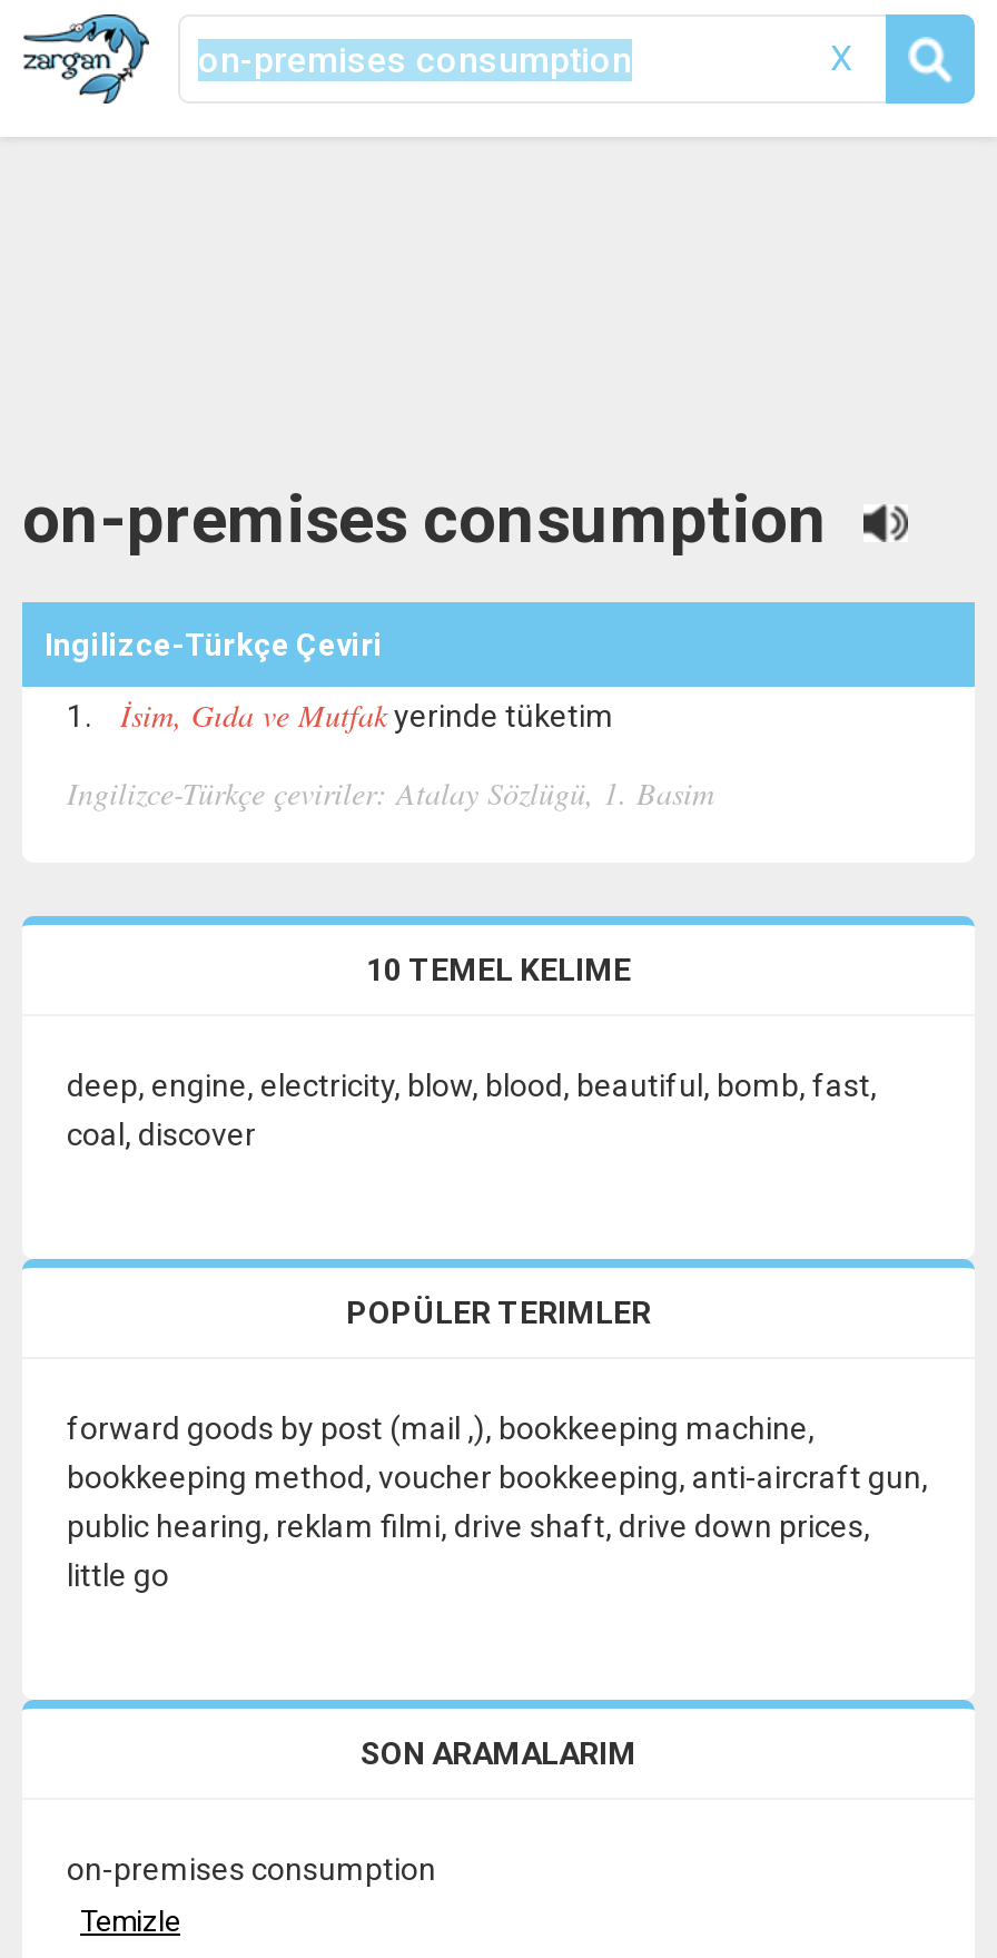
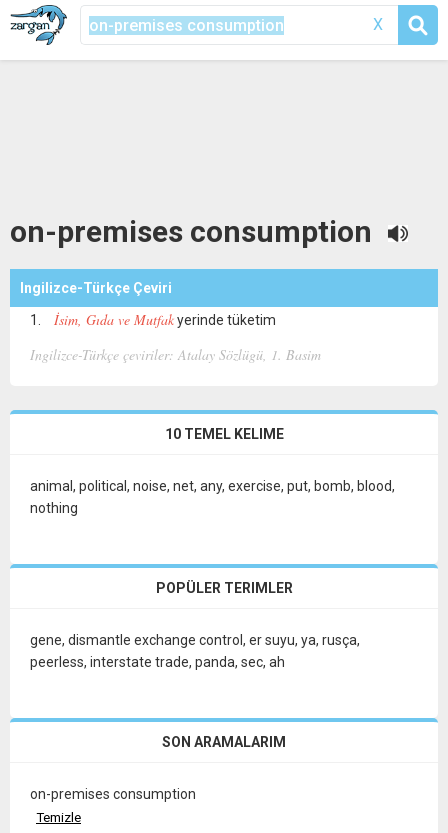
[67,1067,877,1152] deep, engine, electricity, blow, blood, beautiful, bomb, fast, | coal, discover -> [30,478,395,516] animal, political, noise, net, any, exercise, put, bomb, blood, | nothing
[67,1410,928,1593] forward goods by post (mail ,), bookkeeping machine, | bookkeeping method, voucher bookkeeping, anti-aircraft gun, | public hearing, reklam filmi, drive shaft, drive down prices, | little go -> [30,632,360,670] gene, dismantle exchange control, er suyu, ya, rusça, | peerless, interstate trade, panda, sec, ah

